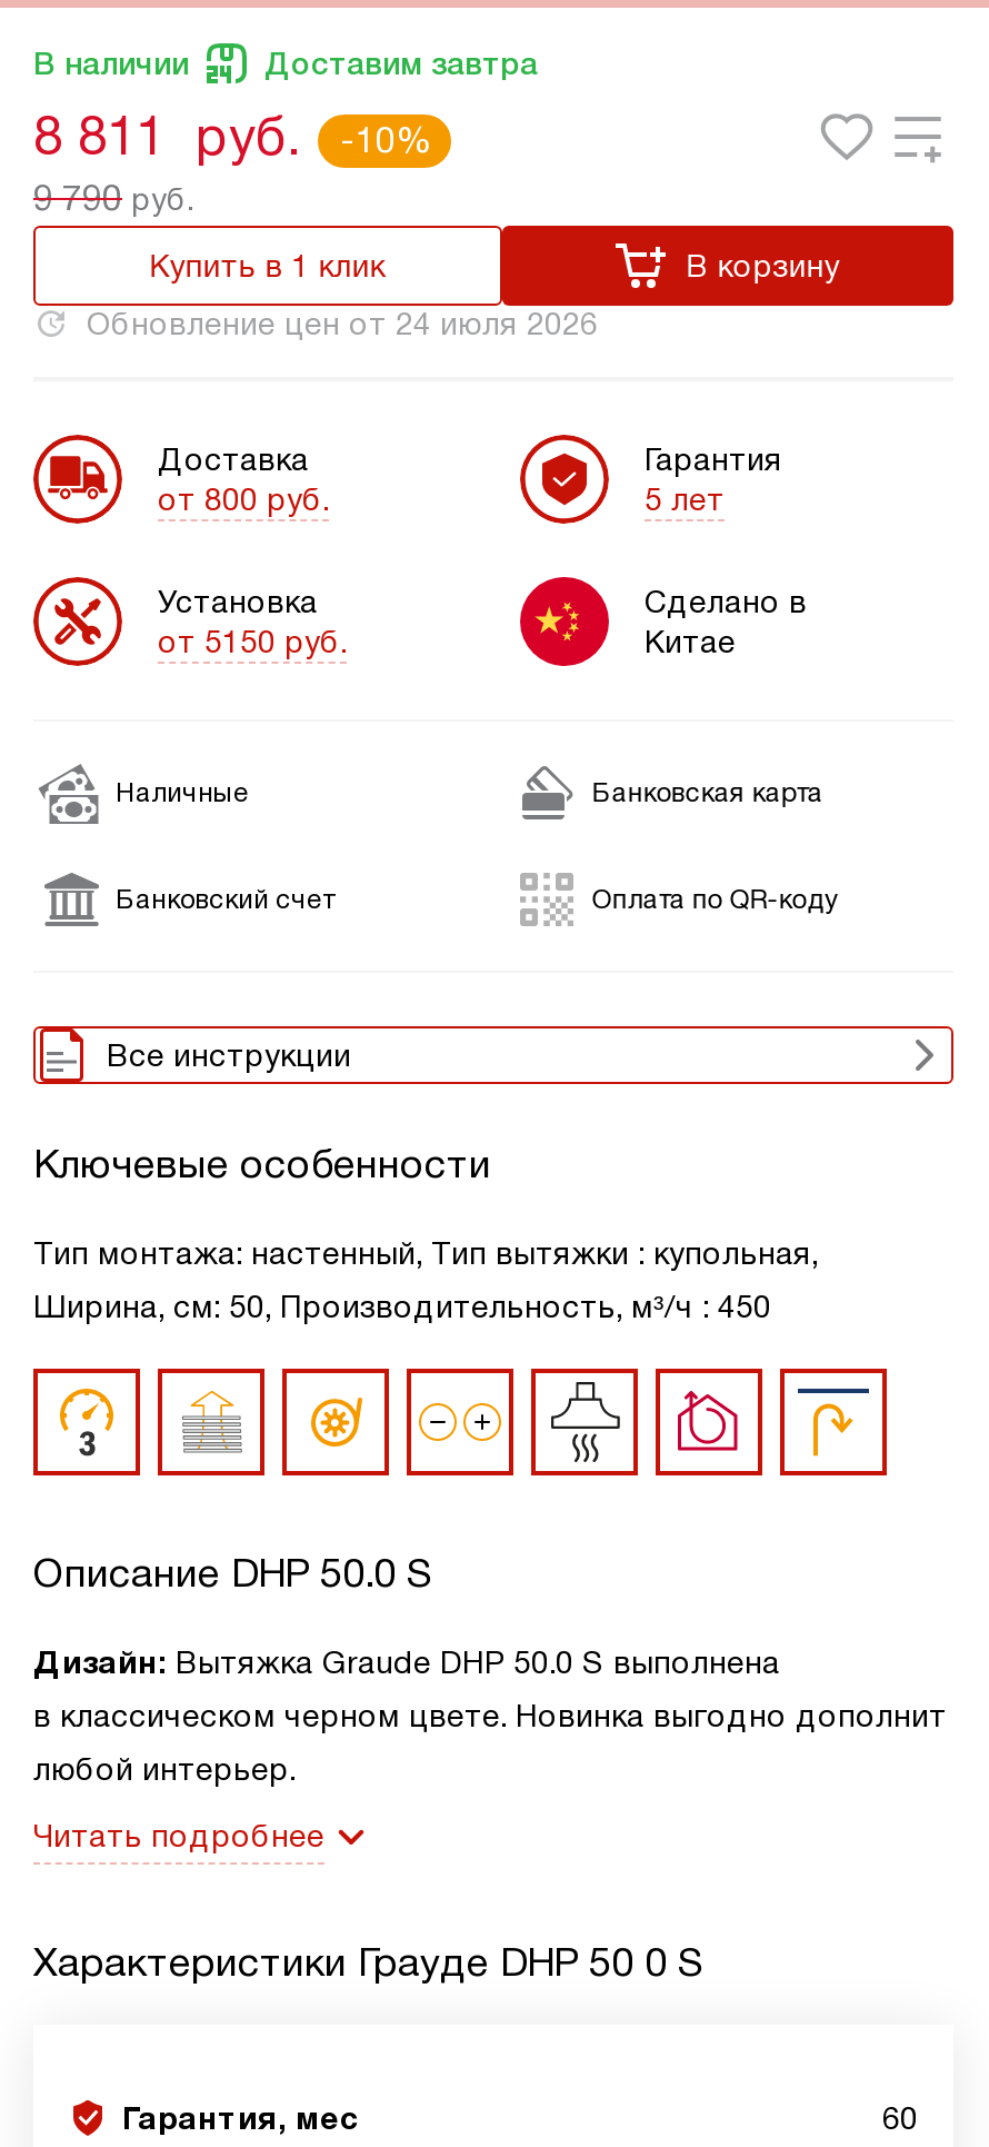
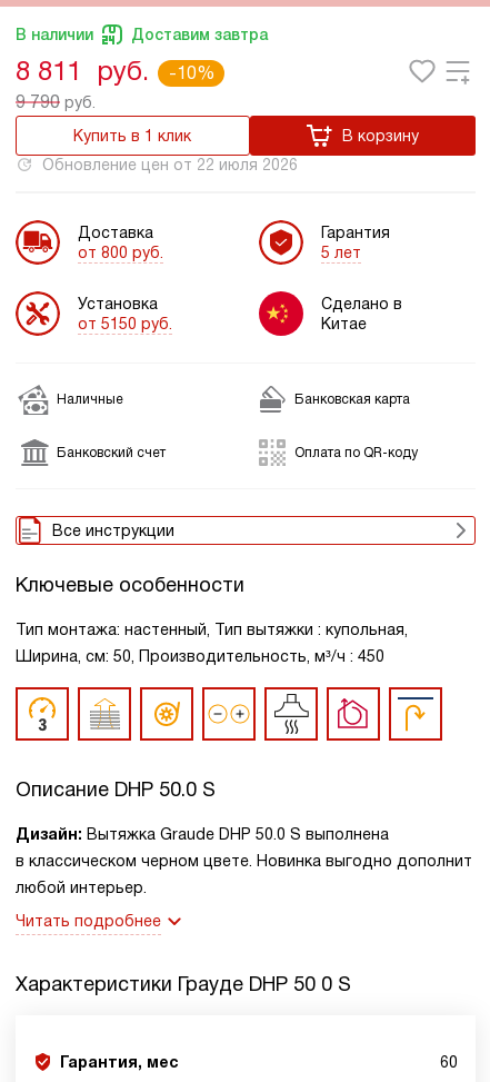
[87,306,598,341] Обновление цен от24 июля 2026 -> [42,156,298,173] Обновление цен от22 июля 2026

